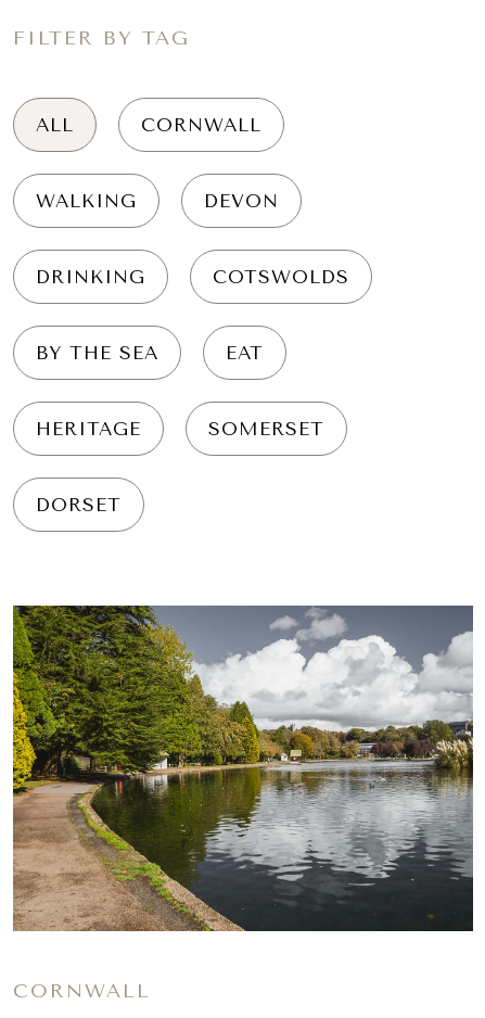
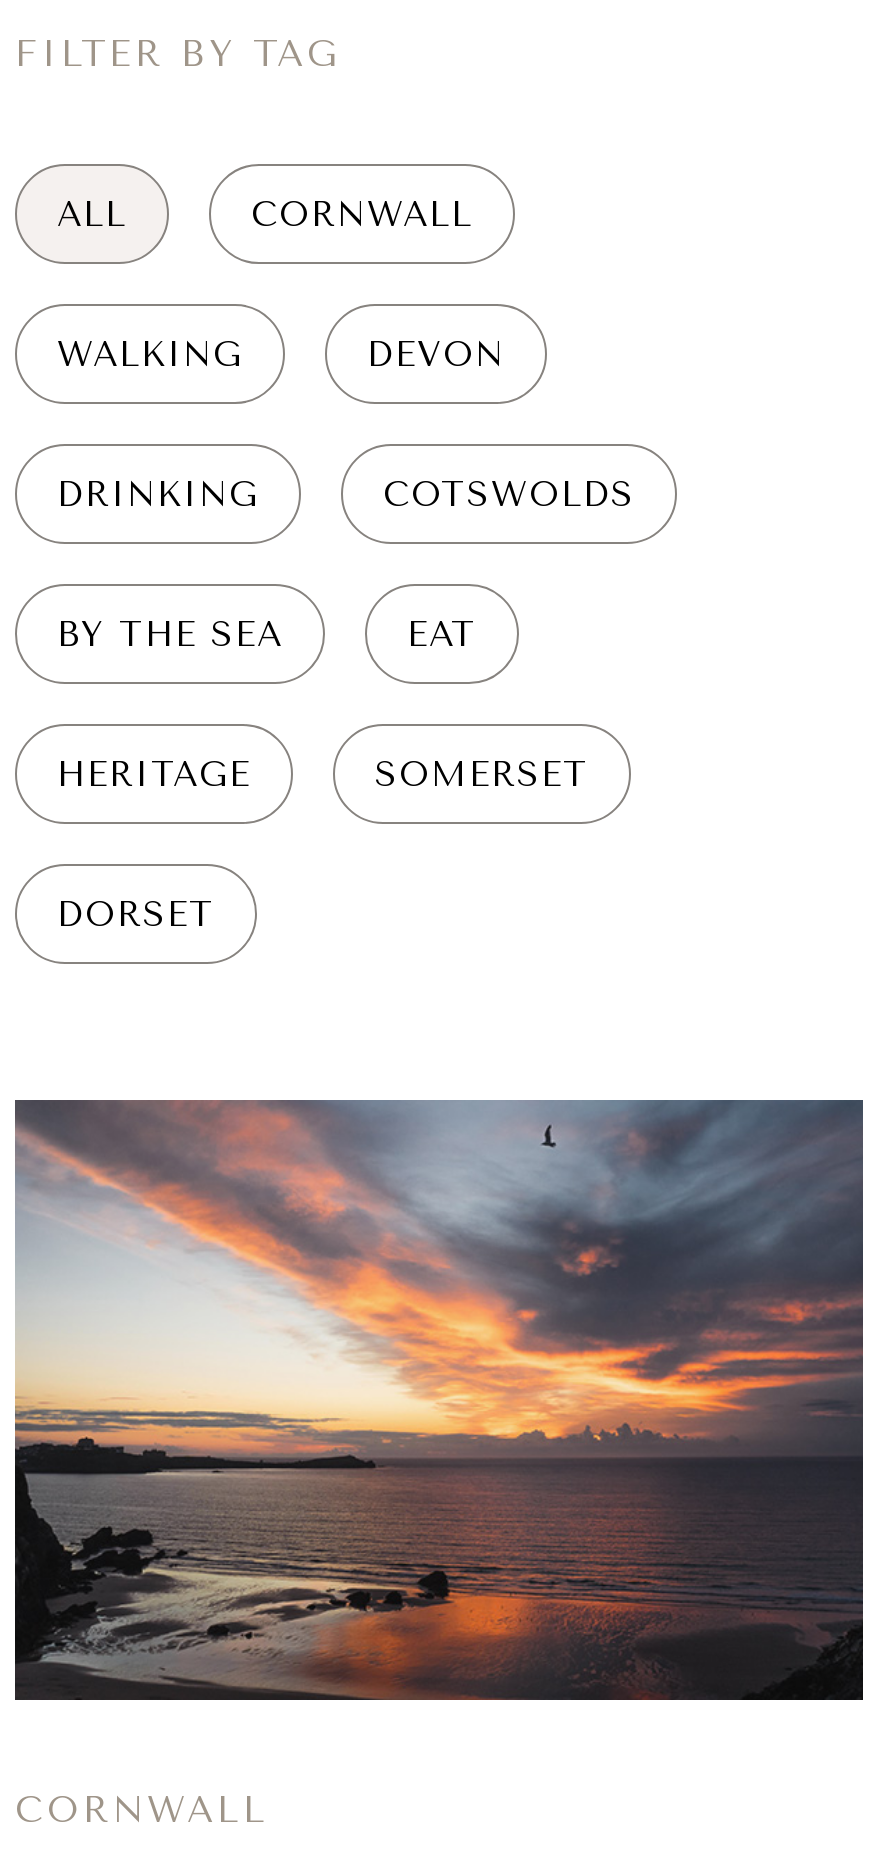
[12,605,473,932] [image] -> [13,1098,863,1702] [image]

